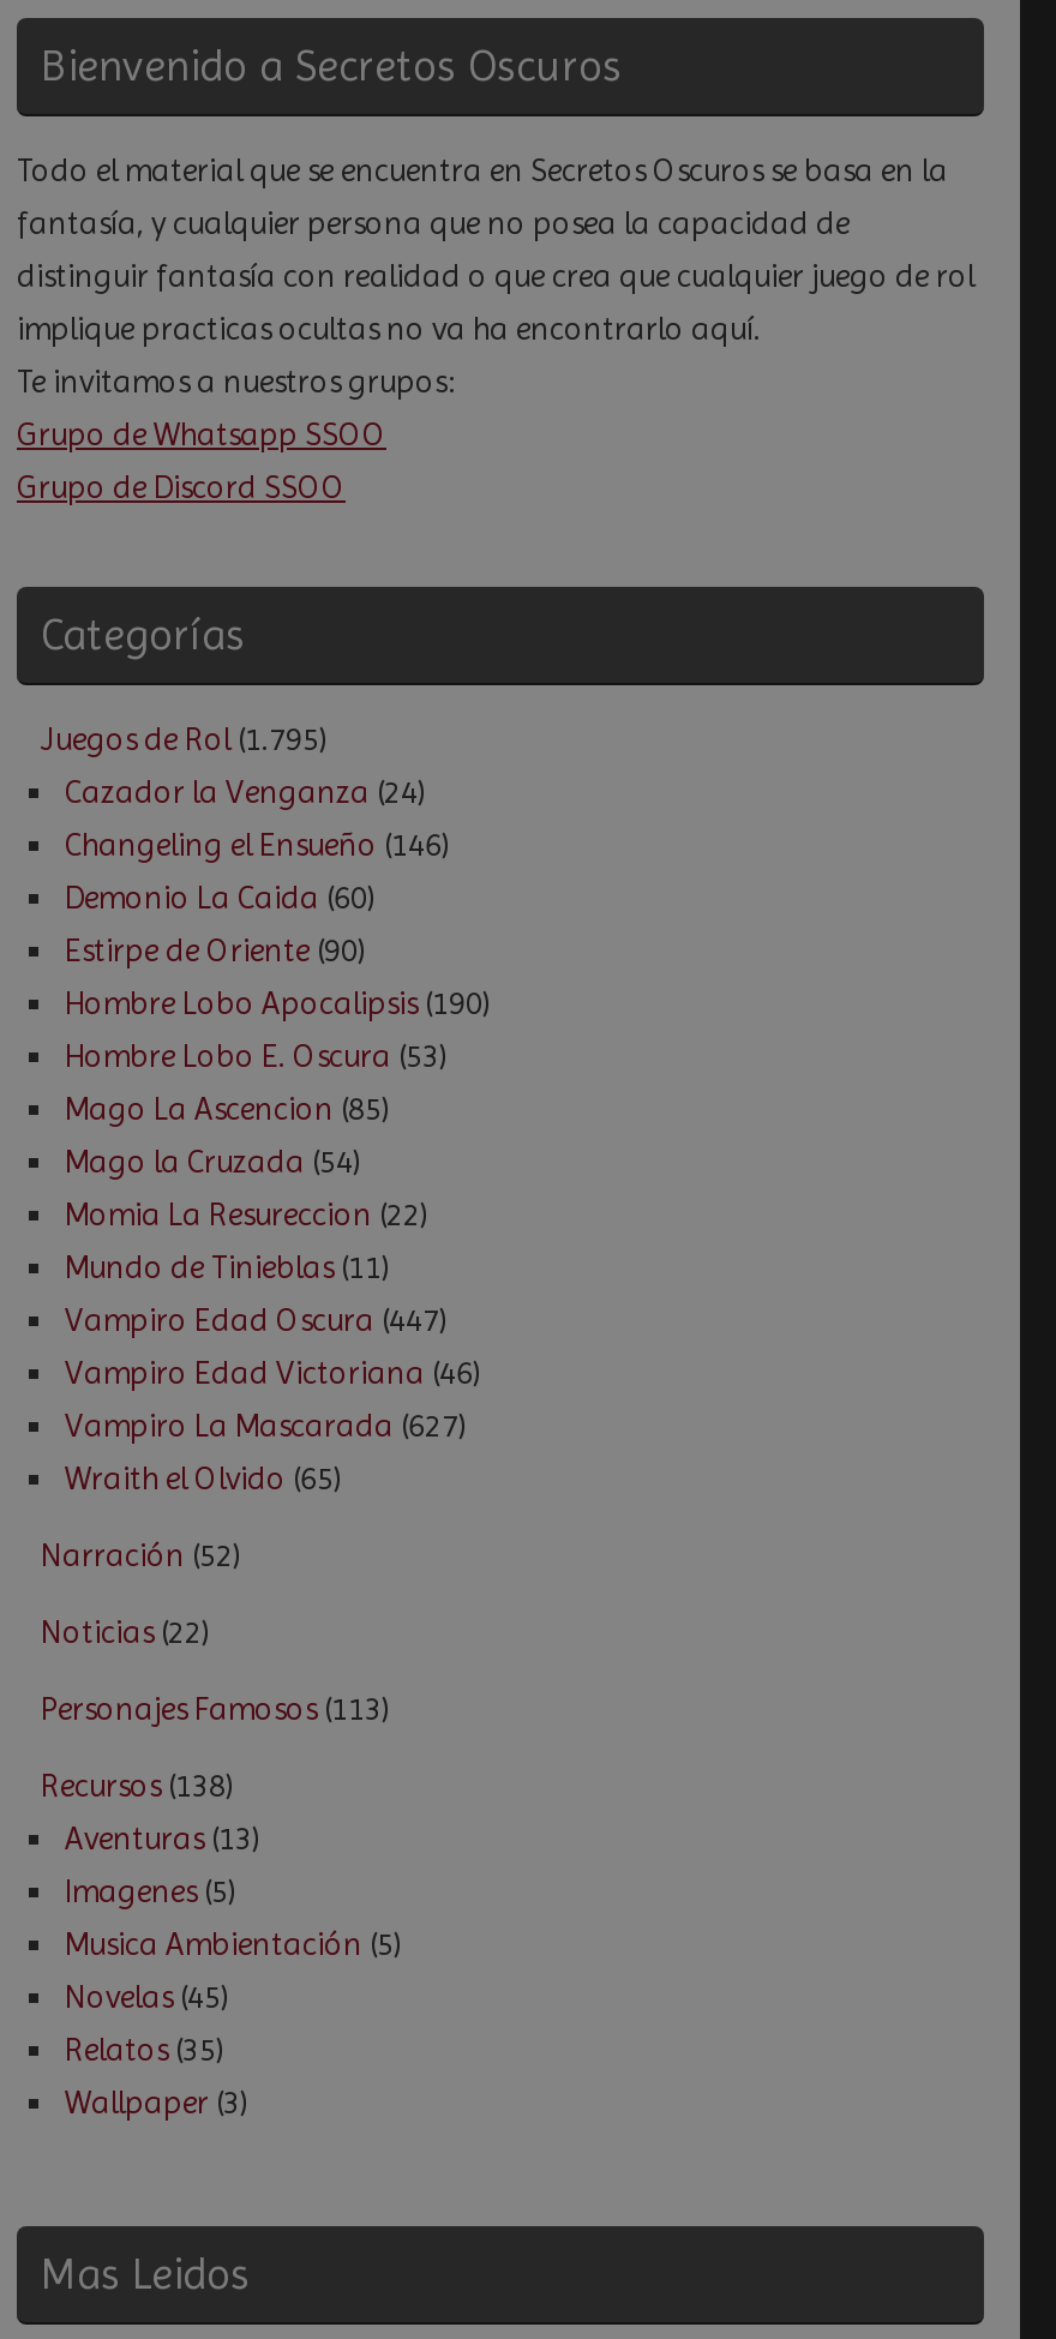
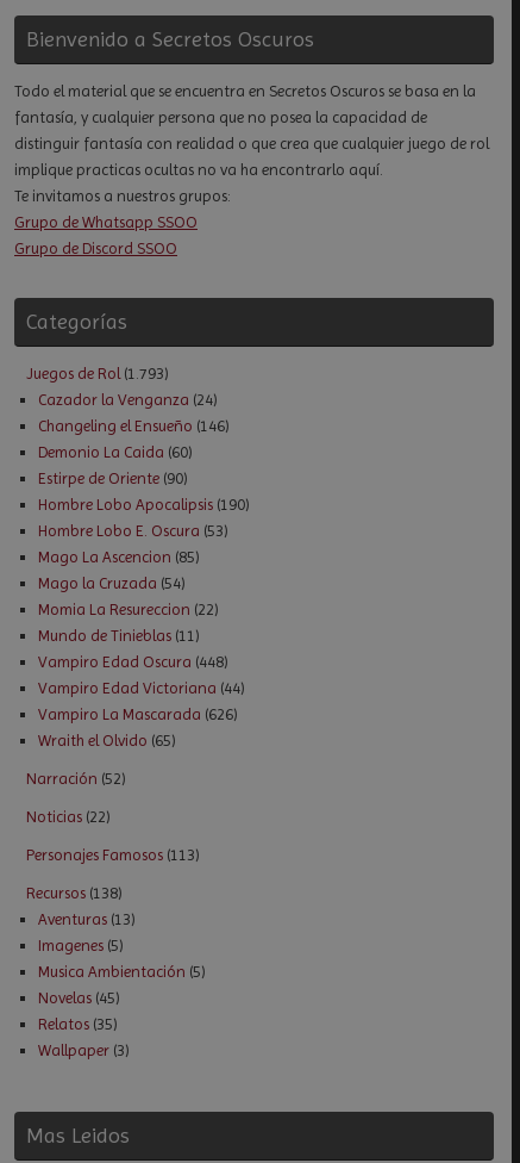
[41,721,329,757] Juegos de Rol (1.795) -> [26,365,169,382] Juegos de Rol (1.793)
[65,1302,449,1338] Vampiro Edad Oscura (447) -> [38,653,228,671] Vampiro Edad Oscura (448)
[65,1355,482,1391] Vampiro Edad Victoriana (46) -> [38,679,245,697] Vampiro Edad Victoriana (44)
[65,1407,468,1443] Vampiro La Mascarada (627) -> [38,705,238,723] Vampiro La Mascarada (626)

